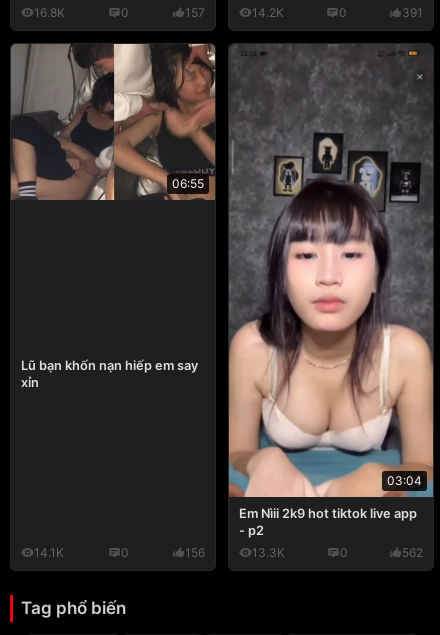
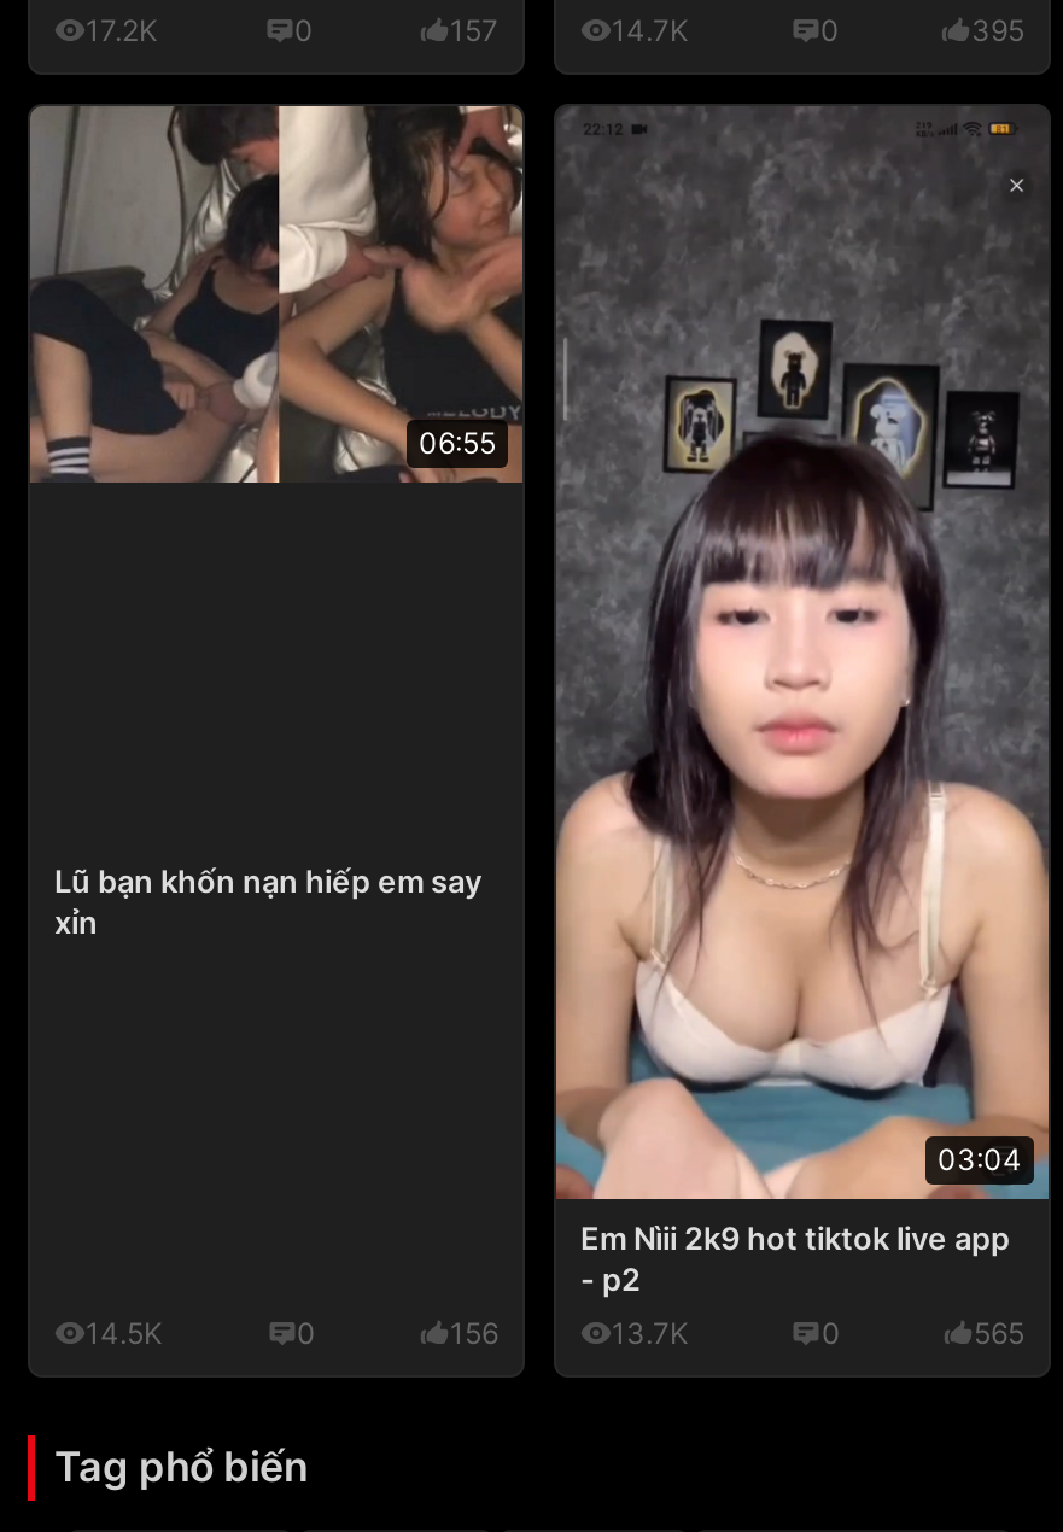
[34,5,65,20] 16.8K -> [86,13,158,49] 17.2K
[252,5,284,20] 14.2K -> [612,13,689,49] 14.7K
[402,5,423,20] 391 -> [971,13,1024,49] 395
[34,545,64,560] 14.1K -> [86,1316,163,1352] 14.5K
[252,545,285,560] 13.3K -> [612,1316,689,1352] 13.7K
[402,545,423,560] 562 -> [974,1316,1024,1352] 565

